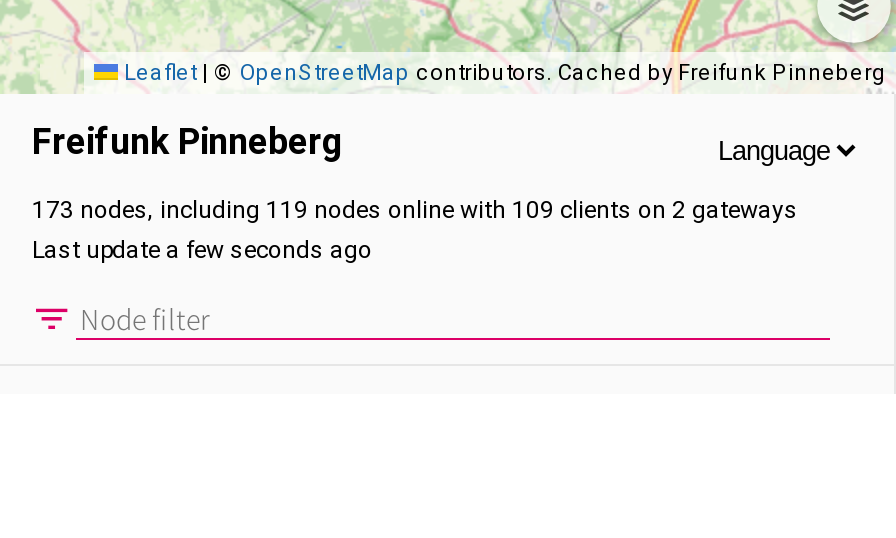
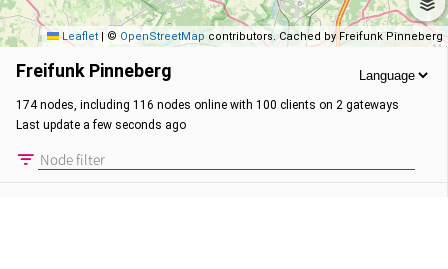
[32,196,798,224] 173 nodes, including 119 nodes online with 109 clients on 2 gateways -> [16,98,399,112] 174 nodes, including 116 nodes online with 100 clients on 2 gateways

